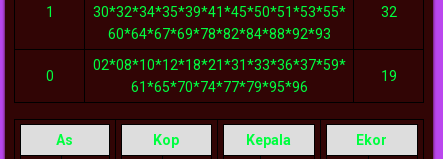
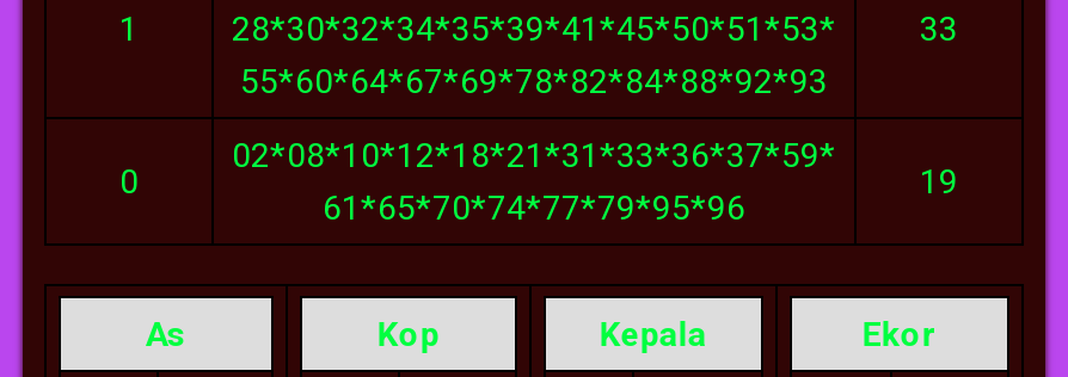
[92,4,345,20] 30*32*34*35*39*41*45*50*51*53*55* -> [232,9,836,47] 28*30*32*34*35*39*41*45*50*51*53*
[380,4,396,20] 32 -> [920,9,958,47] 33
[107,26,330,42] 60*64*67*69*78*82*84*88*92*93 -> [240,61,828,99] 55*60*64*67*69*78*82*84*88*92*93

